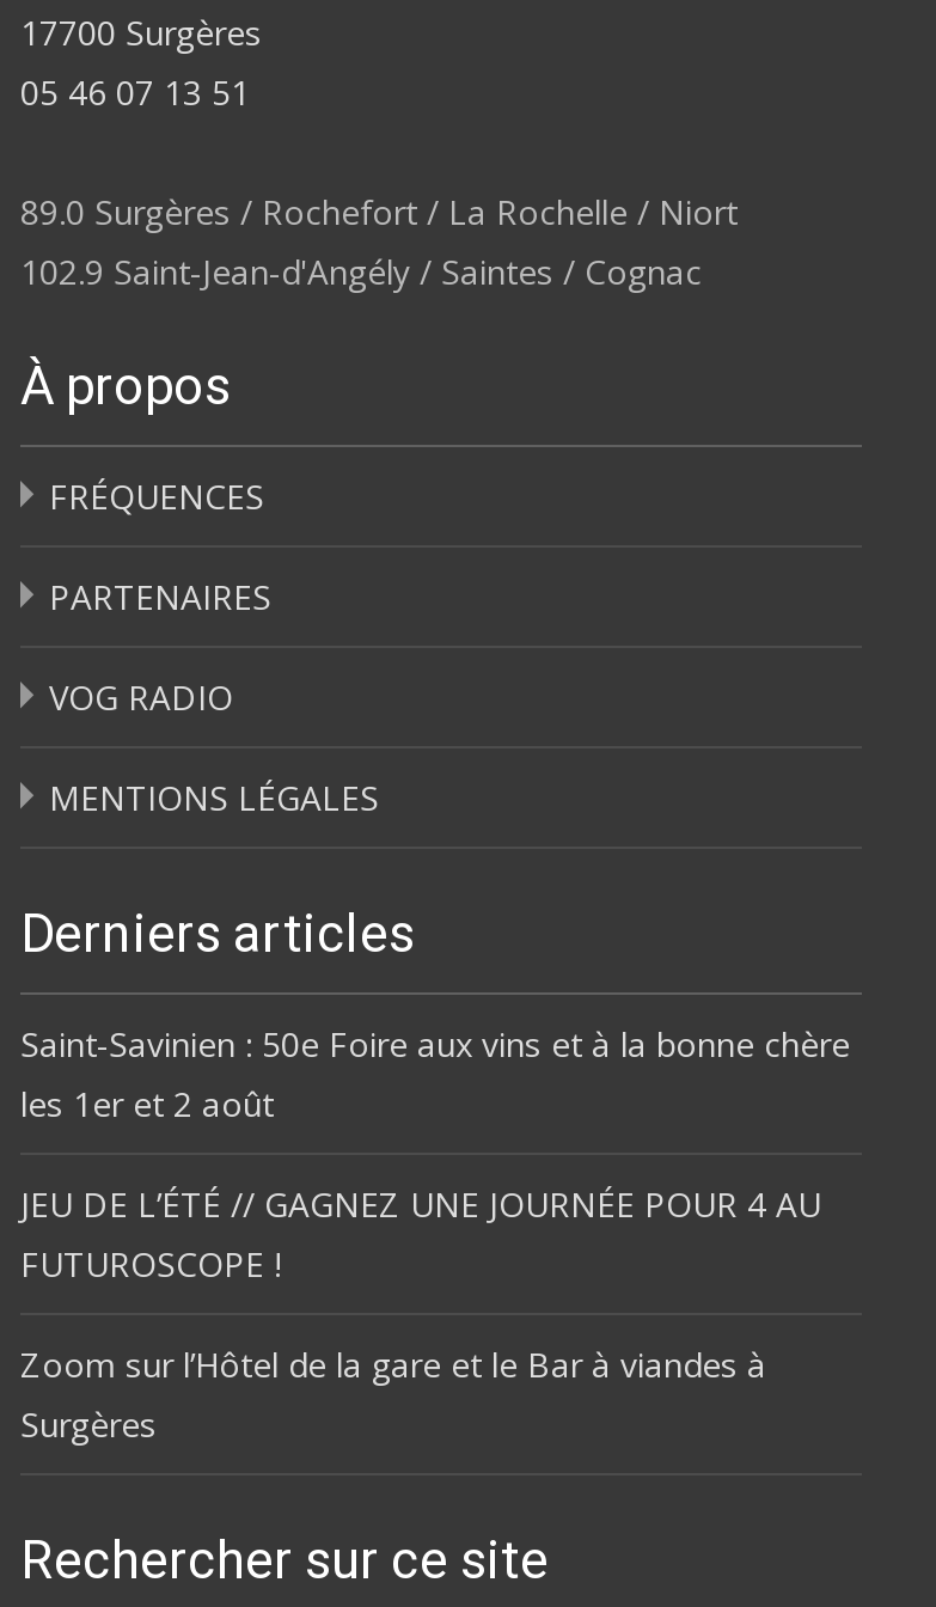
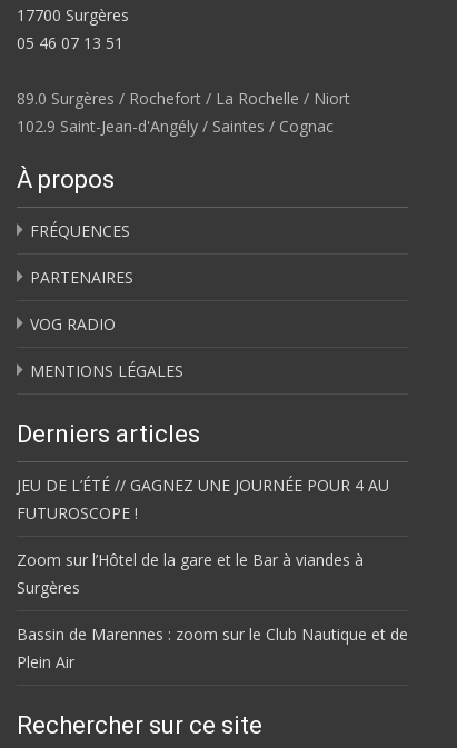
[20,1021,850,1126] Saint-Savinien : 50e Foire aux vins et à la bonne chère | les 1er et 2 août -> none
moved [20,1181,821,1447] -> [17,475,389,598]: JEU DE L’ÉTÉ // GAGNEZ UNE JOURNÉE POUR 4 AU | FUTUROSCOPE ! | Zoom sur l’Hôtel de la gare et le Bar à viandes à | Surgères
none -> [17,624,408,672] Bassin de Marennes : zoom sur le Club Nautique et de | Plein Air

